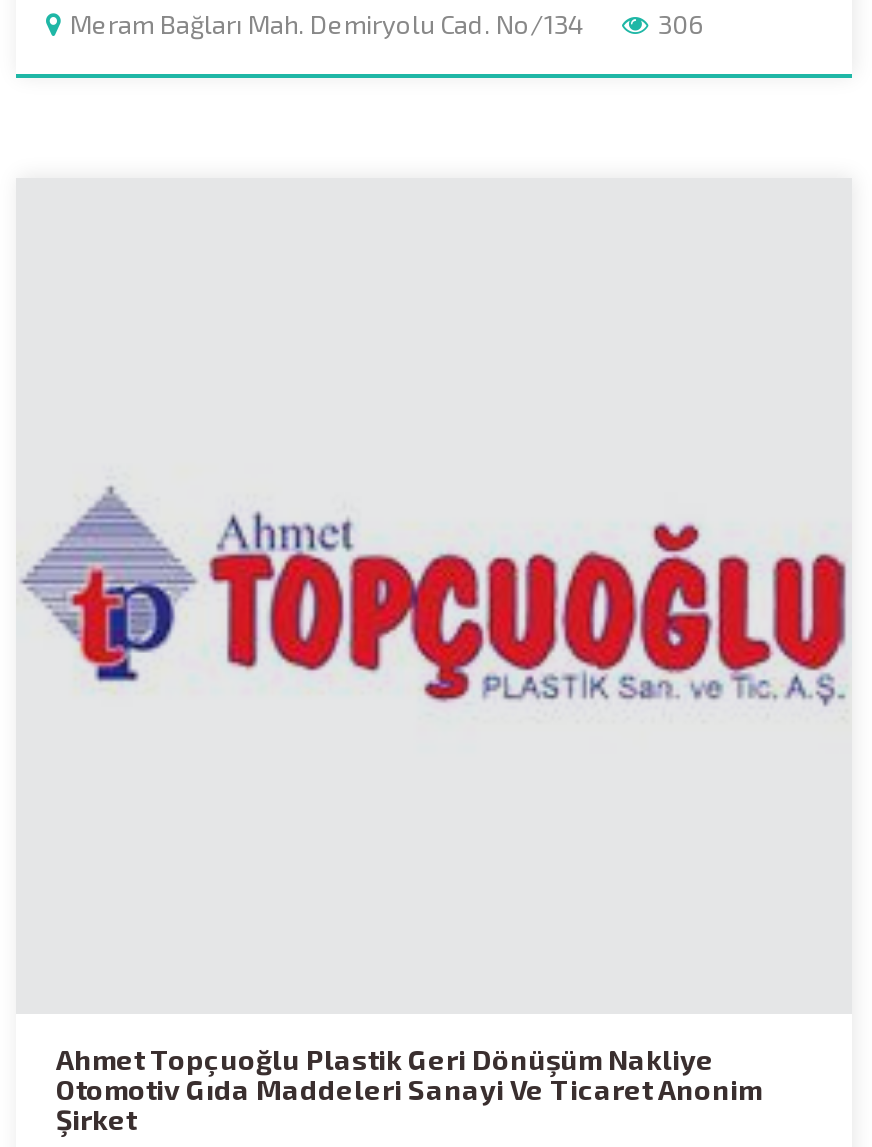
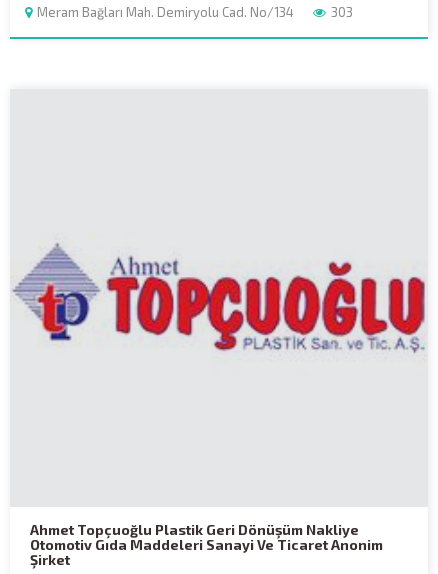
[658,8,704,40] 306 -> [331,4,353,20] 303

